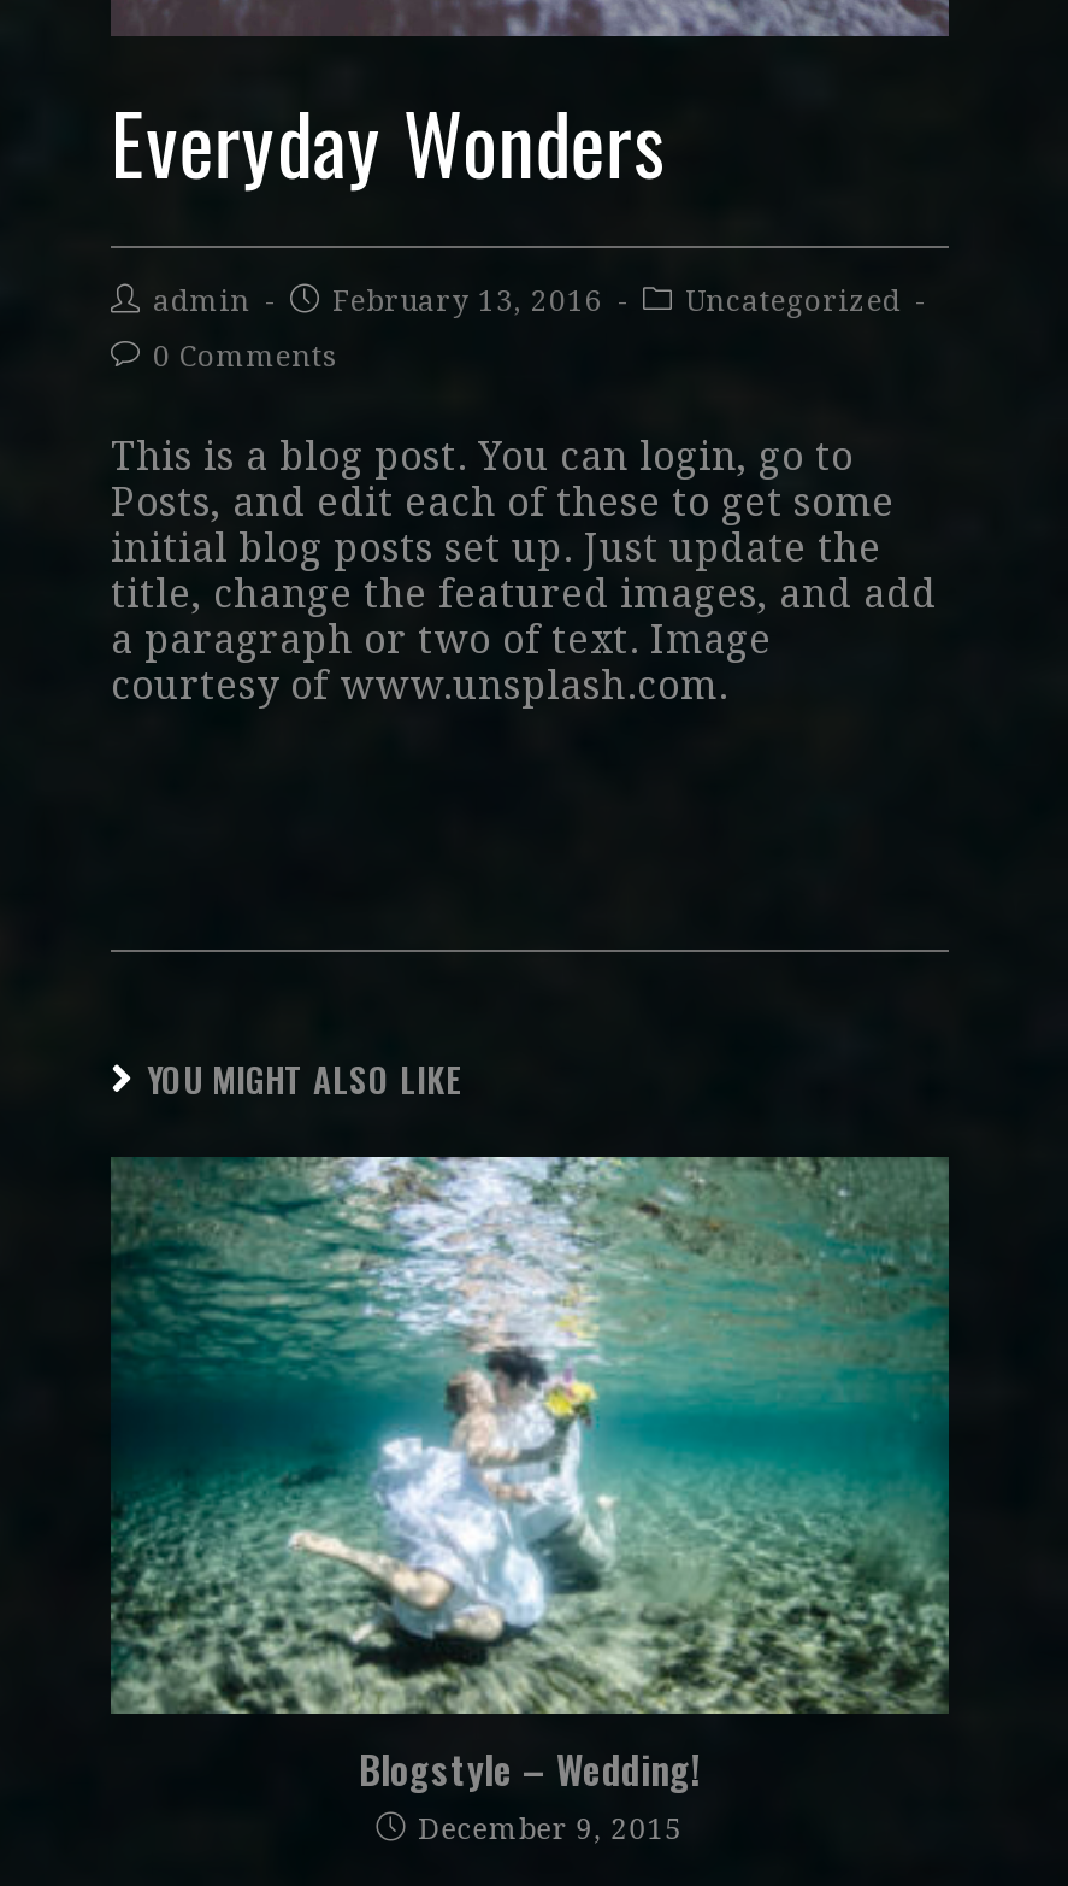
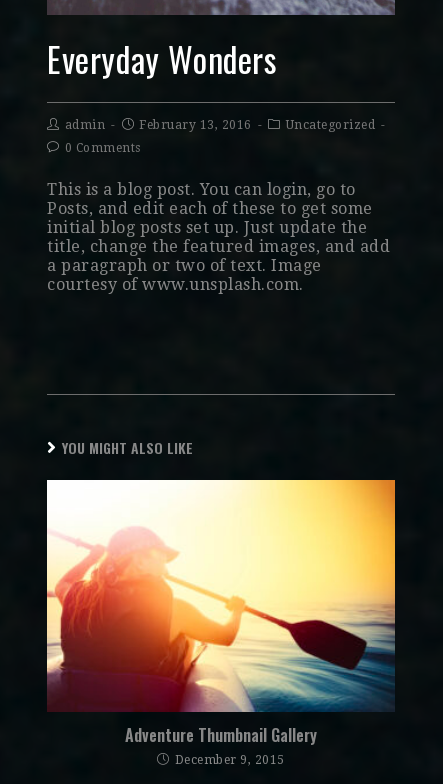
[108,1154,949,1796] [image] | Blogstyle – Wedding! -> [46,479,396,747] [image] | Adventure Thumbnail Gallery

